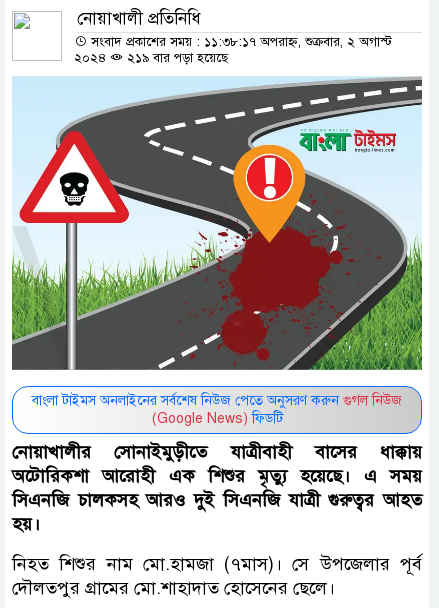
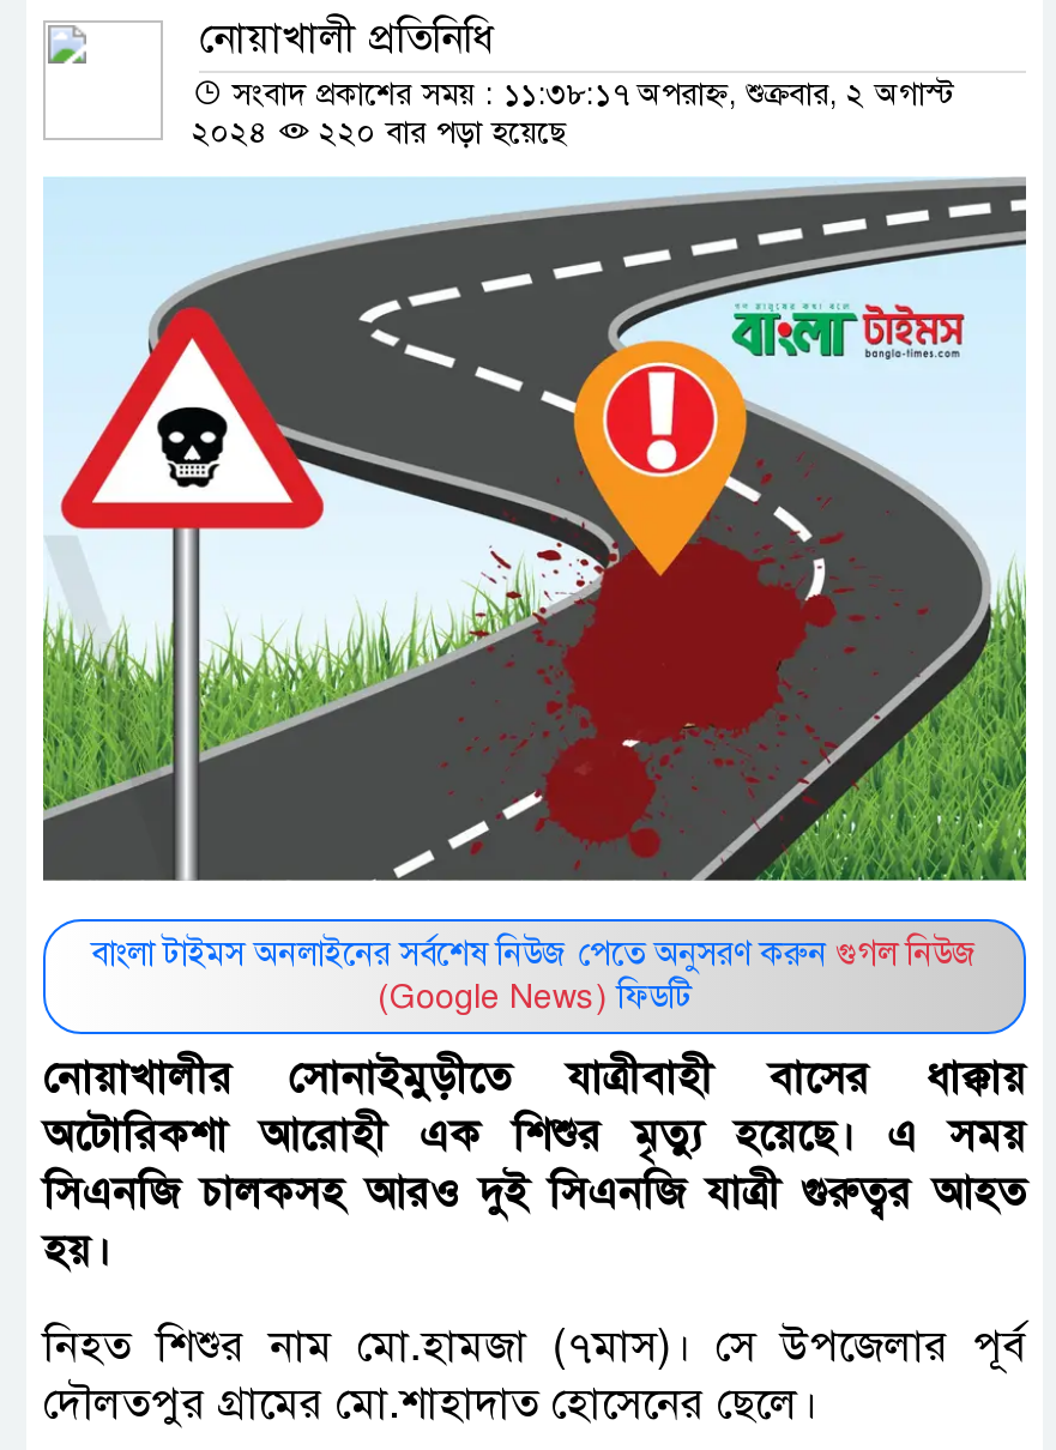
[123,50,228,66] ২১৯ বার পড়া হয়েছে -> [309,114,566,152] ২২০ বার পড়া হয়েছে

